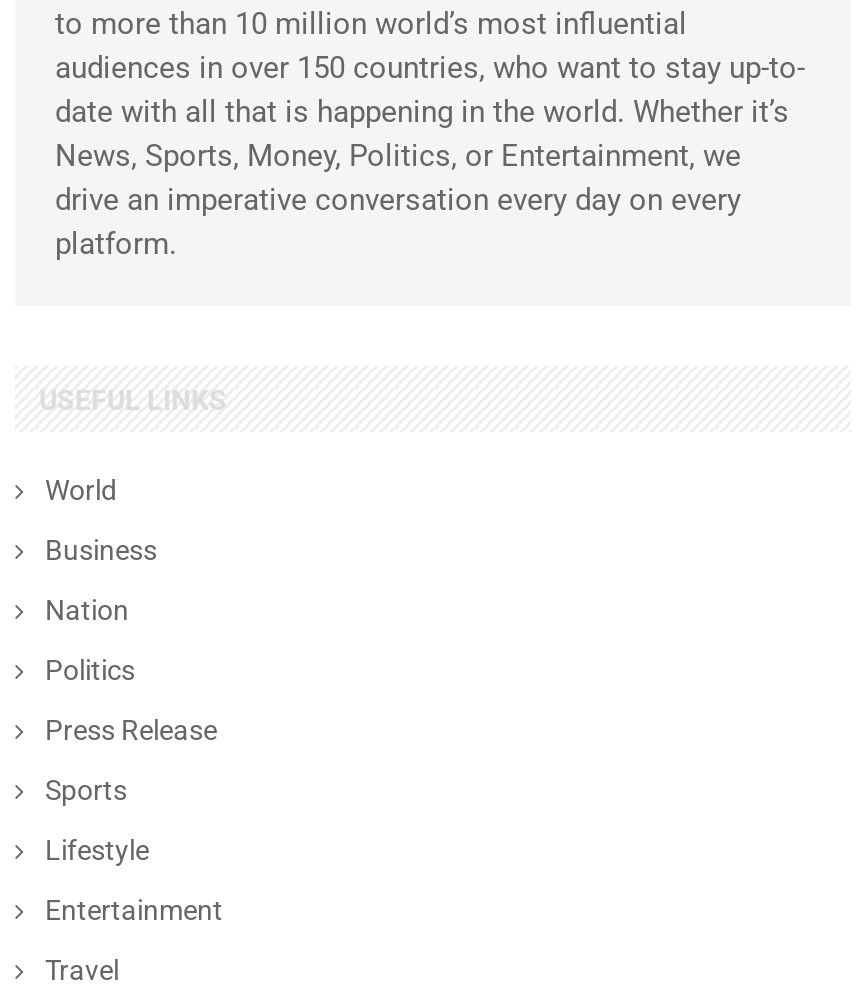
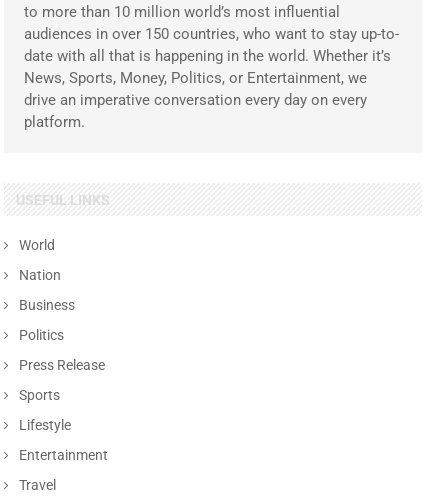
moved [45,534,157,566] -> [19,297,75,313]: Business
moved [45,594,129,626] -> [19,267,61,283]: Nation

